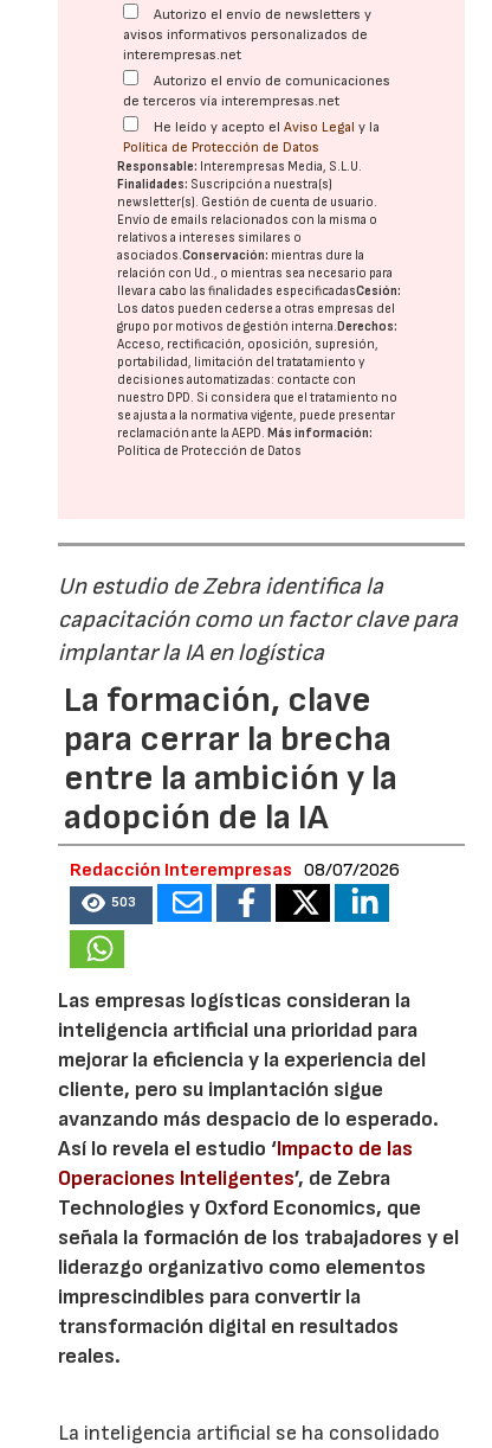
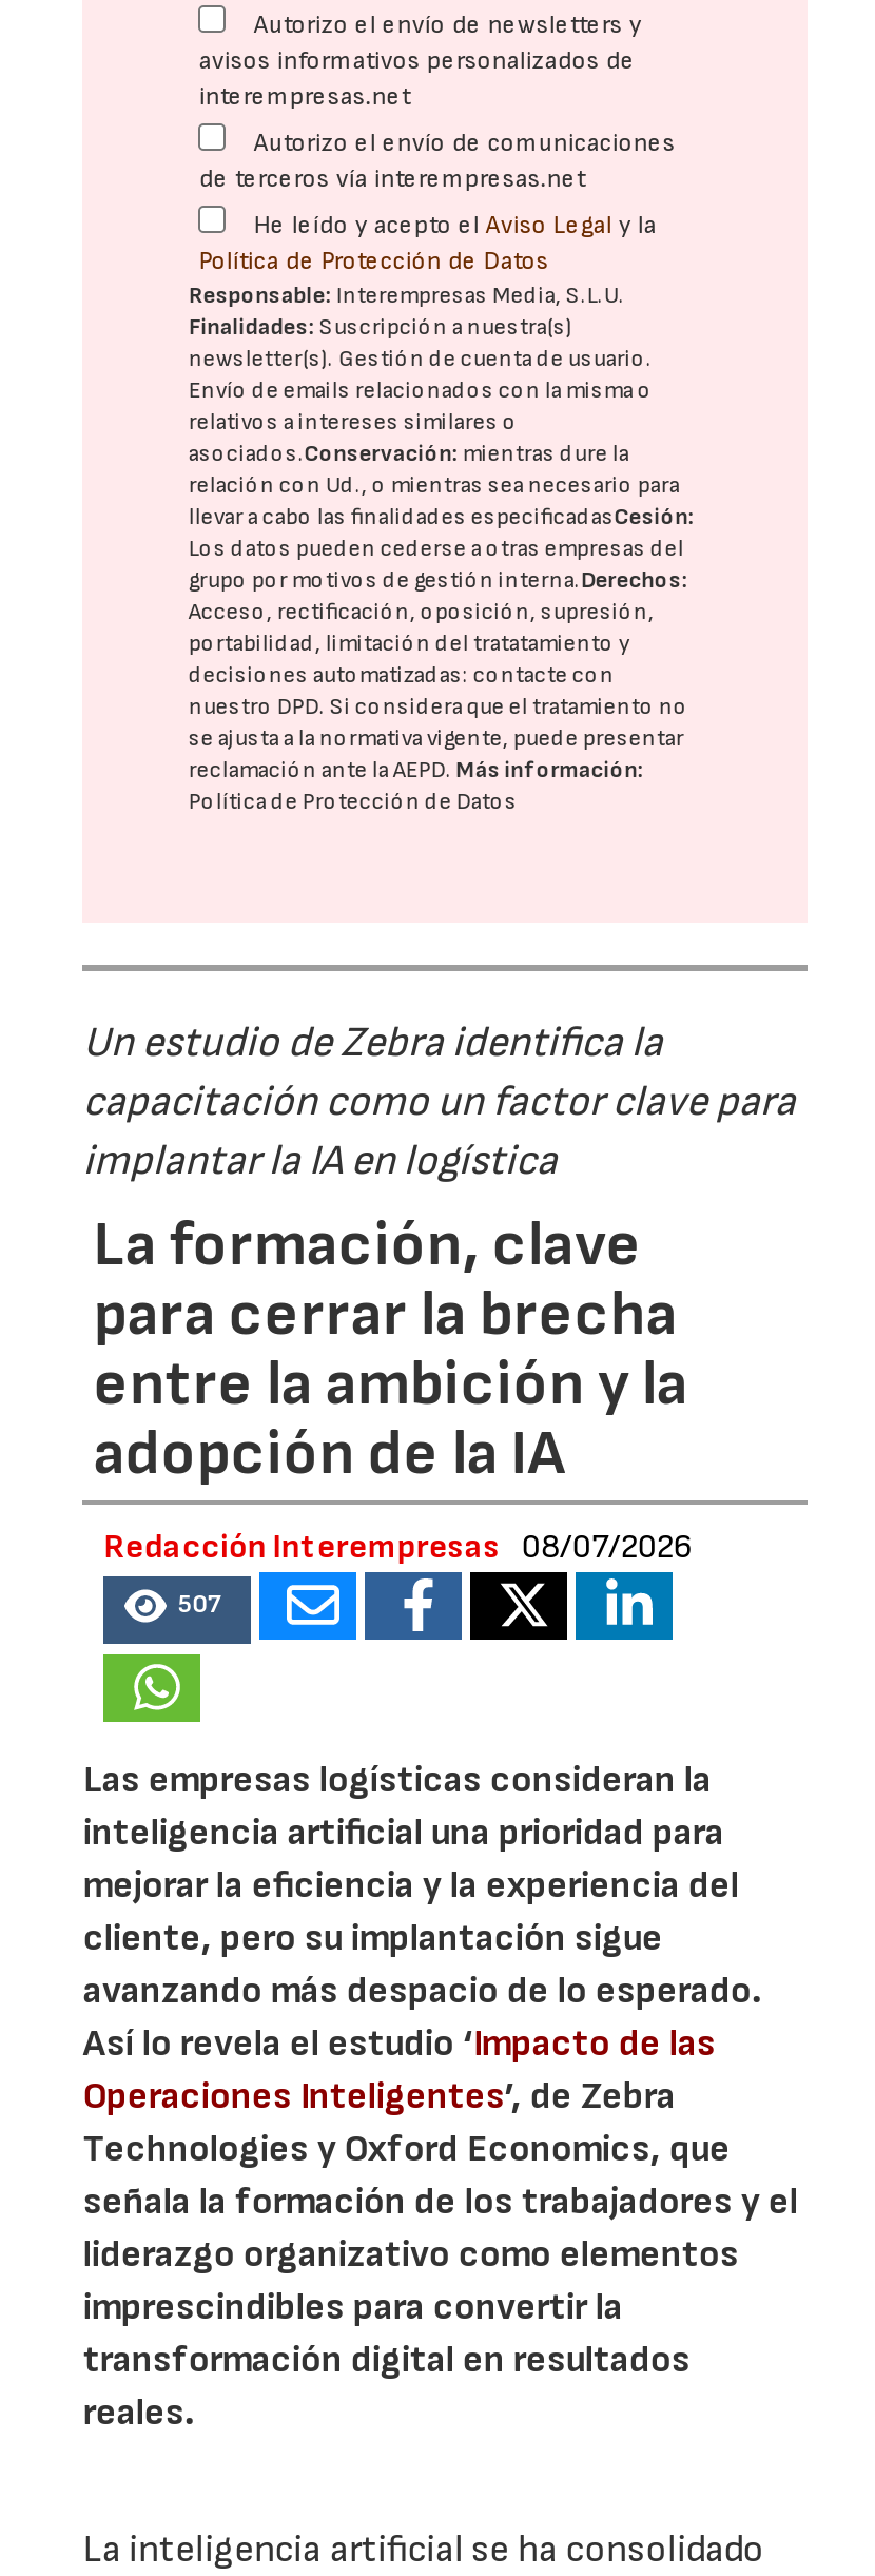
[112,894,136,912] 503 -> [178,1590,222,1622] 507

